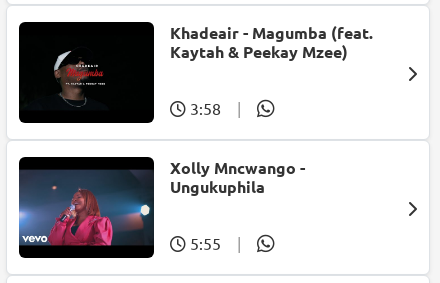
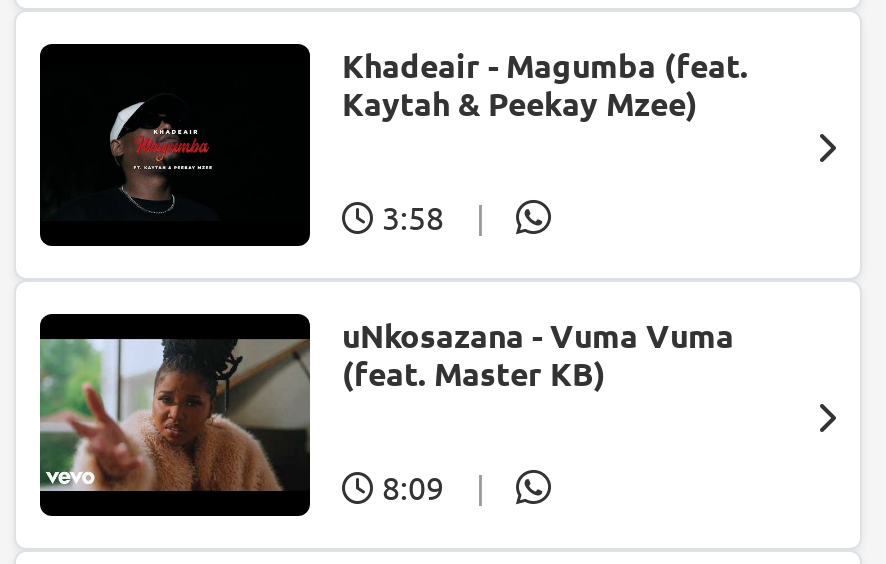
[18,157,305,246] [image] | Xolly Mncwango - | Ungukuphila -> [38,314,734,492] [image] | uNkosazana - Vuma Vuma | (feat. Master KB)
[190,233,221,253] 5:55 -> [382,466,444,506] 8:09

